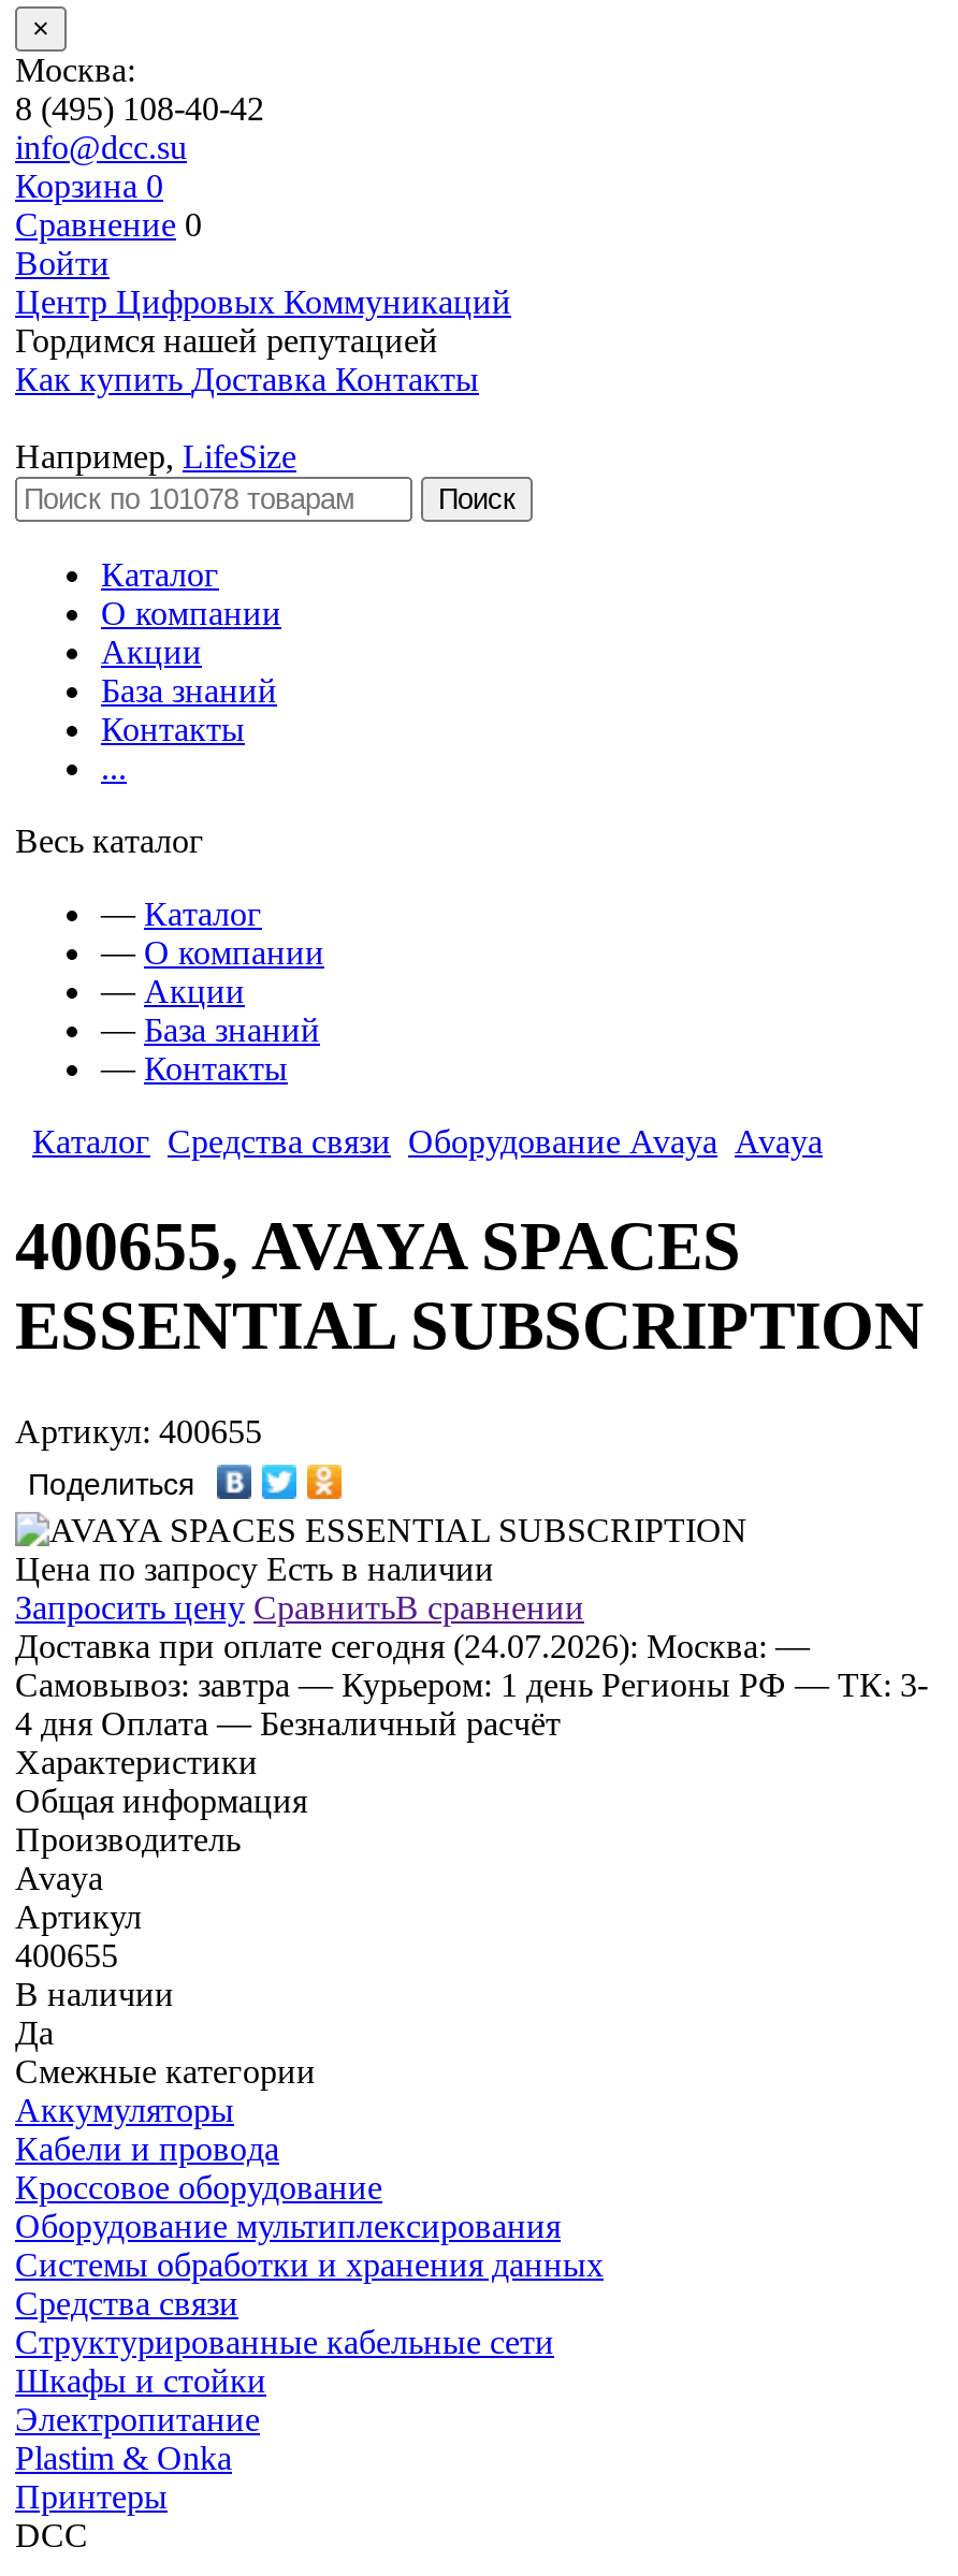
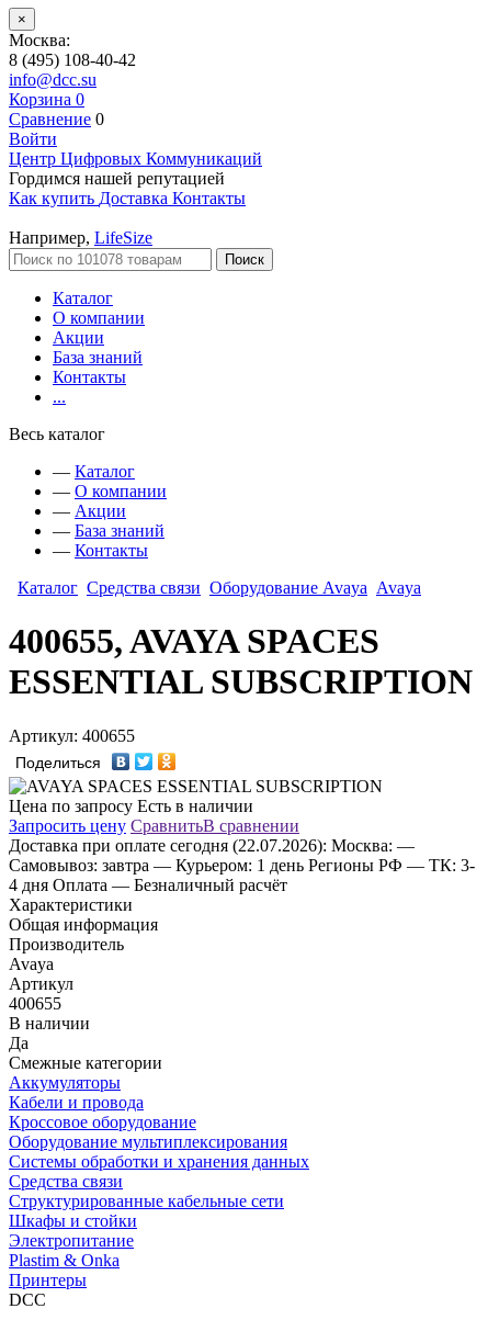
[15,1628,810,1664] Доставка при оплате сегодня (24.07.2026): Москва: — -> [9,836,415,855] Доставка при оплате сегодня (22.07.2026): Москва: —

